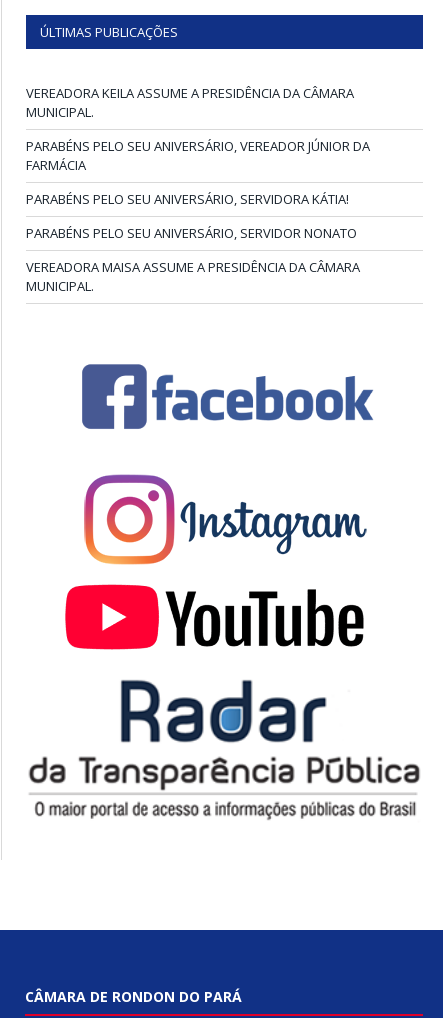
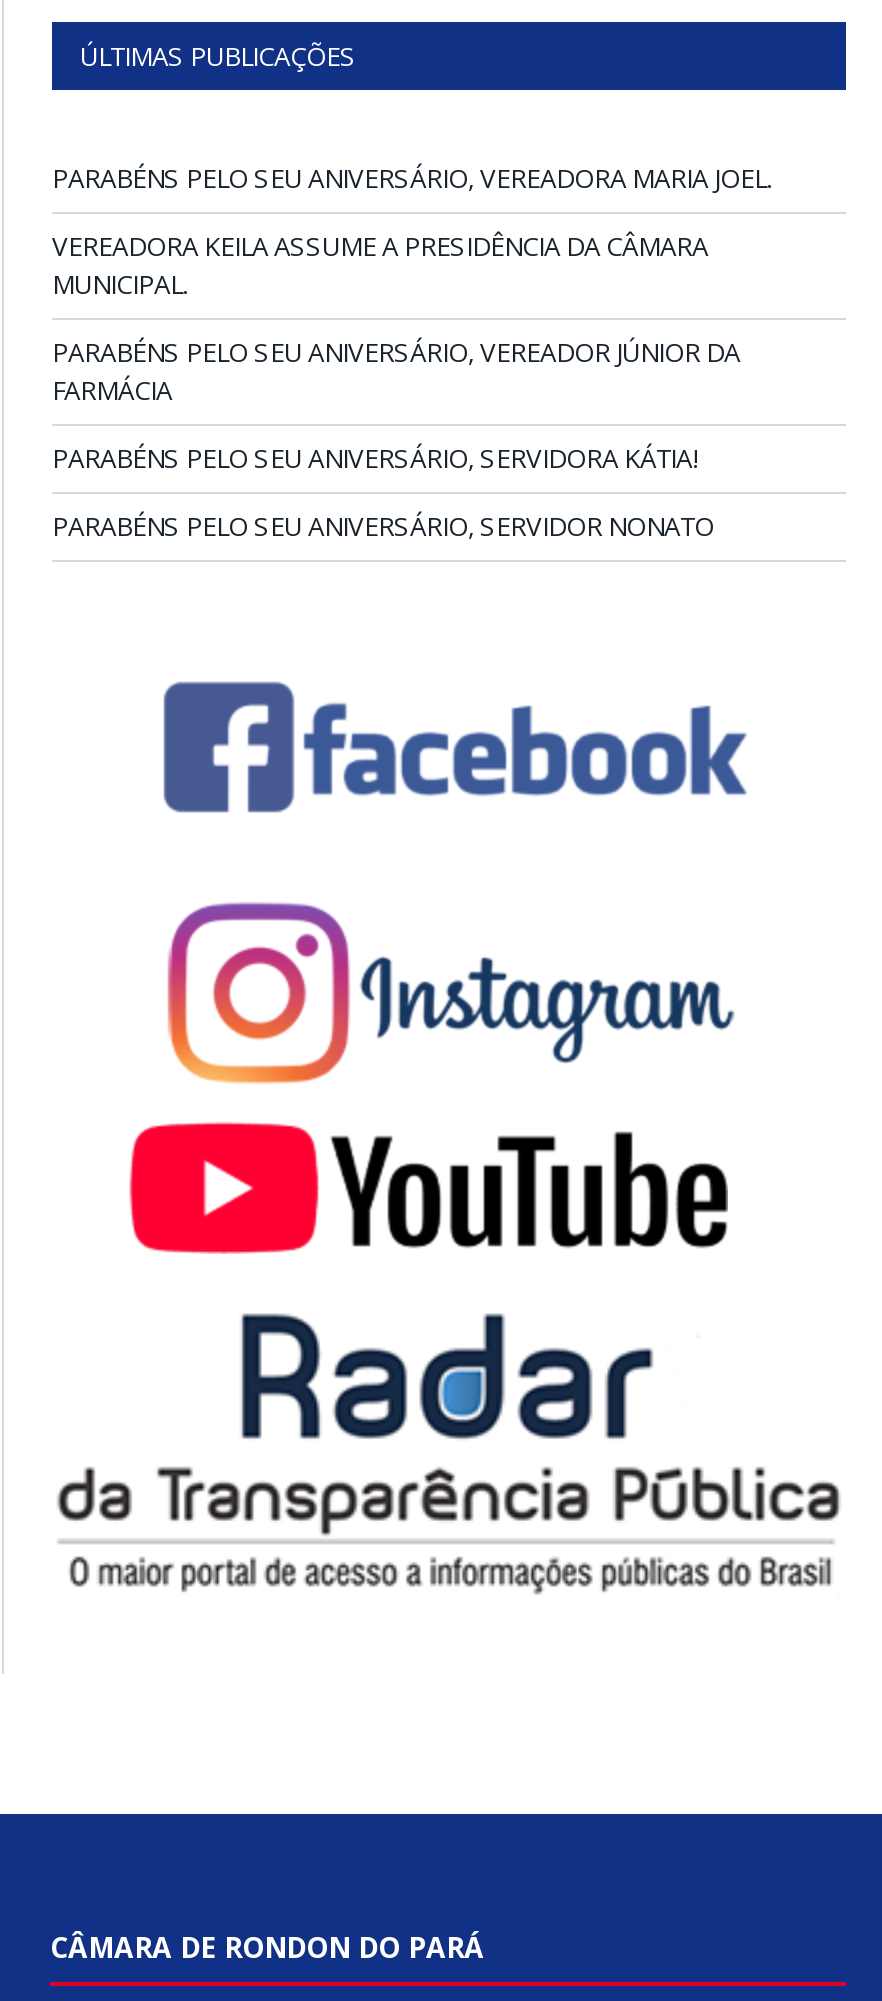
none -> [52,159,772,195] PARABÉNS PELO SEU ANIVERSÁRIO, VEREADORA MARIA JOEL.
moved [26,84,370,242] -> [52,227,740,543]: VEREADORA KEILA ASSUME A PRESIDÊNCIA DA CÂMARA | MUNICIPAL. | PARABÉNS PELO SEU ANIVERSÁRIO, VEREADOR JÚNIOR DA | FARMÁCIA | PARABÉNS PELO SEU ANIVERSÁRIO, SERVIDORA KÁTIA! | PARABÉNS PELO SEU ANIVERSÁRIO, SERVIDOR NONATO
[26,258,360,295] VEREADORA MAISA ASSUME A PRESIDÊNCIA DA CÂMARA | MUNICIPAL. -> none

